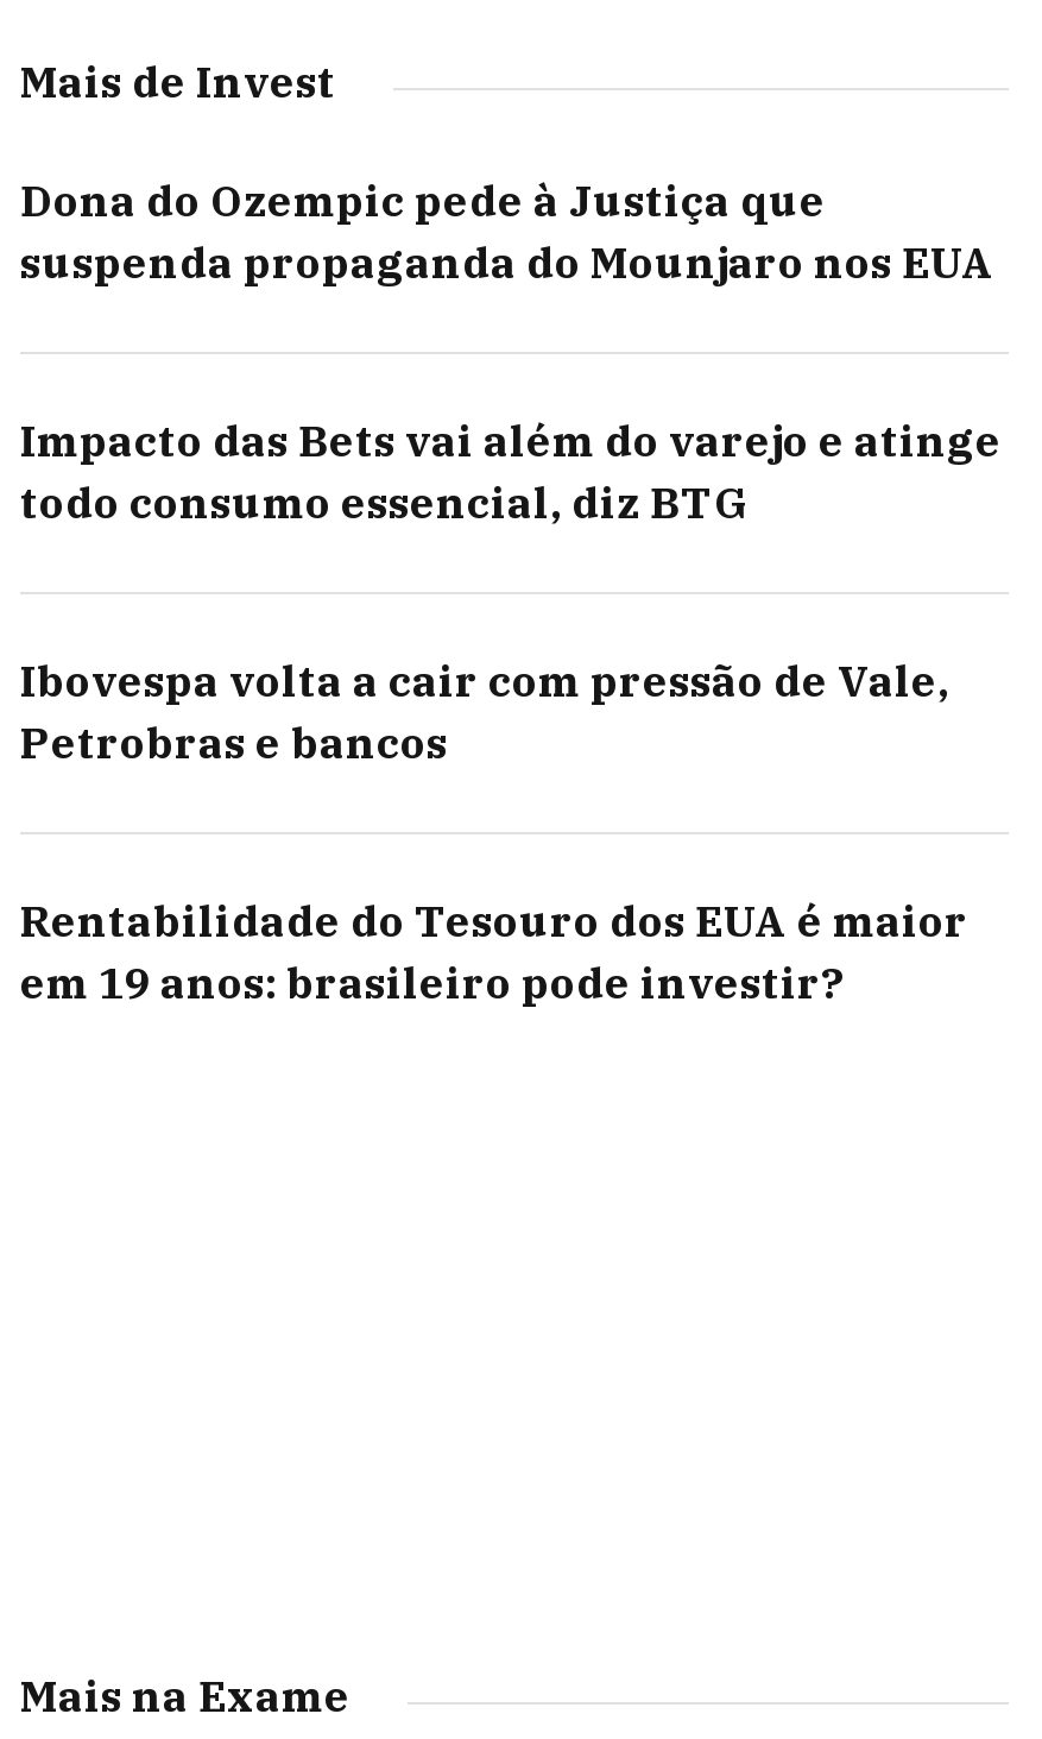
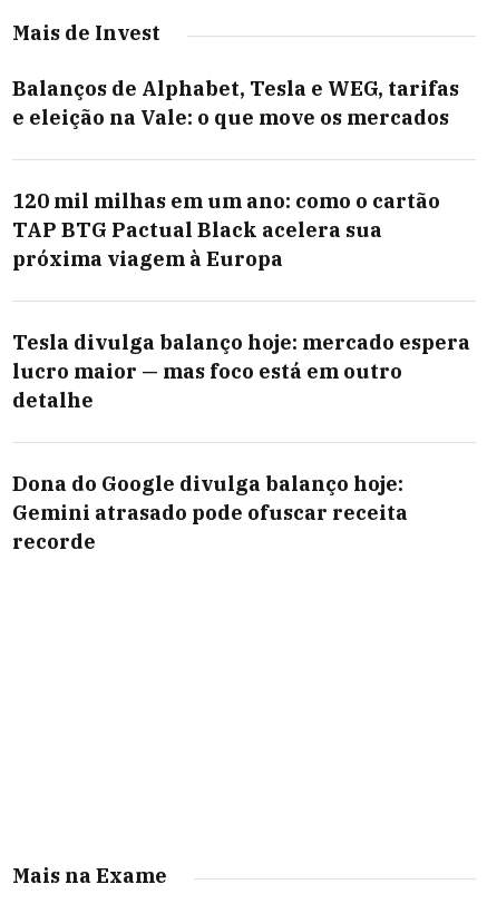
[20,174,994,290] Dona do Ozempic pede à Justiça que | suspenda propaganda do Mounjaro nos EUA -> [12,76,459,130] Balanços de Alphabet, Tesla e WEG, tarifas | e eleição na Vale: o que move os mercados
[20,414,1002,530] Impacto das Bets vai além do varejo e atinge | todo consumo essencial, diz BTG -> [12,188,440,272] 120 mil milhas em um ano: como o cartão | TAP BTG Pactual Black acelera sua | próxima viagem à Europa
[20,654,949,770] Ibovespa volta a cair com pressão de Vale, | Petrobras e bancos -> [12,330,470,413] Tesla divulga balanço hoje: mercado espera | lucro maior — mas foco está em outro | detalhe
[20,894,968,1010] Rentabilidade do Tesouro dos EUA é maior | em 19 anos: brasileiro pode investir? -> [12,471,408,554] Dona do Google divulga balanço hoje: | Gemini atrasado pode ofuscar receita | recorde

